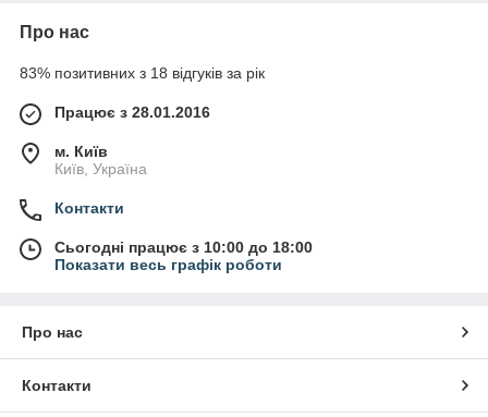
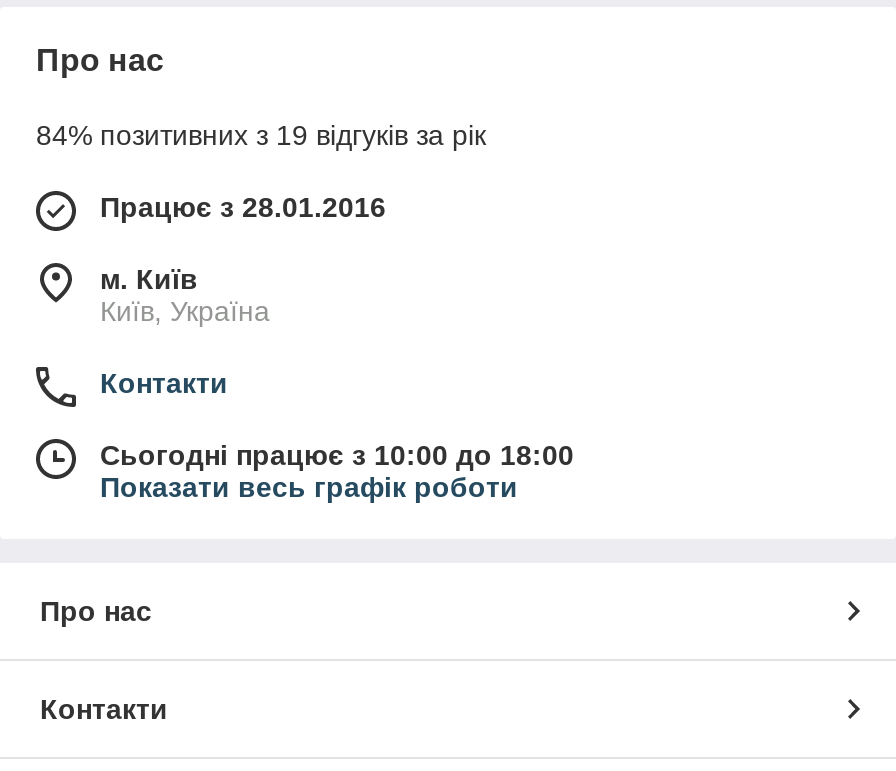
[20,64,265,81] 83% позитивних з 18 відгуків за рік -> [36,119,486,151] 84% позитивних з 19 відгуків за рік

